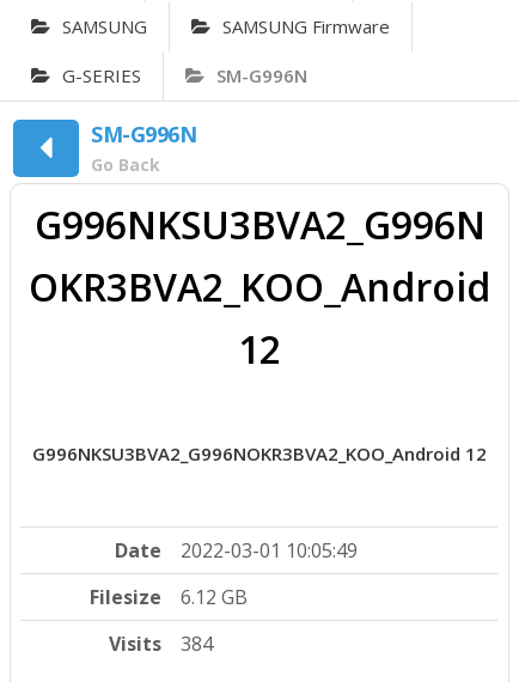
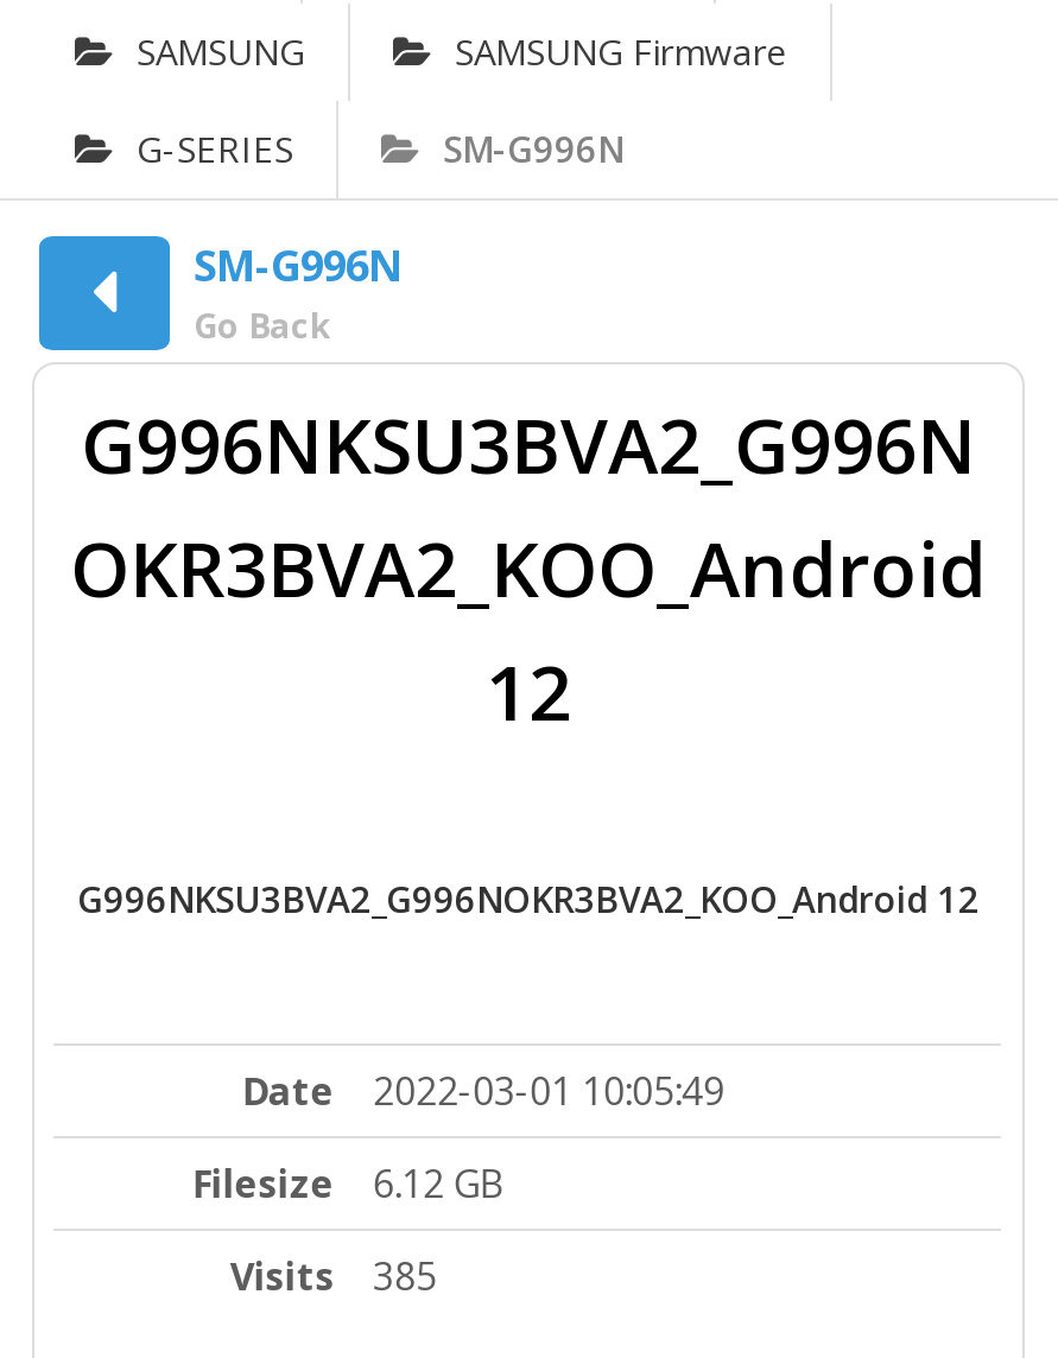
[109,631,213,657] Visits 384 -> [230,1251,437,1303] Visits 385

